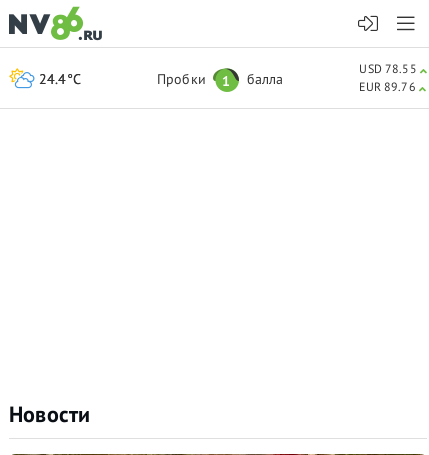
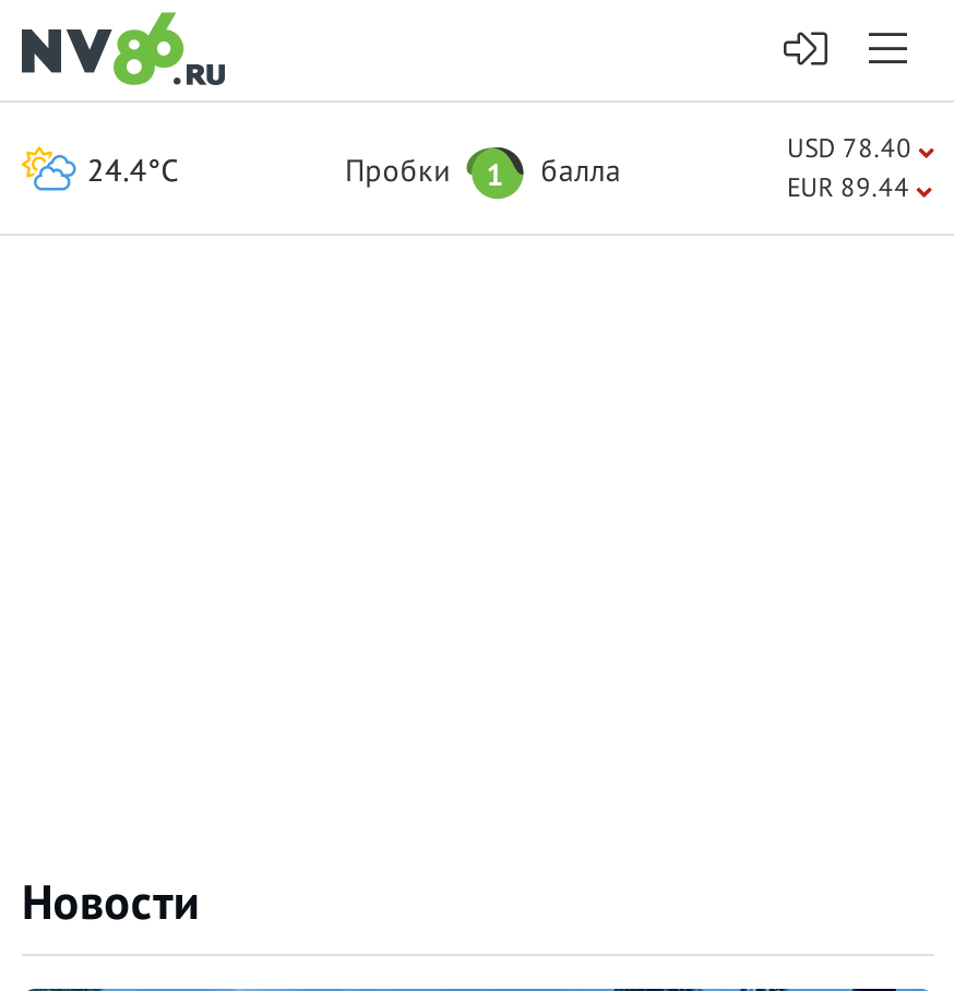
[359,61,420,76] USD 78.55 -> [787,131,919,164] USD 78.40
[359,79,419,94] EUR 89.76 -> [787,170,917,203] EUR 89.44

